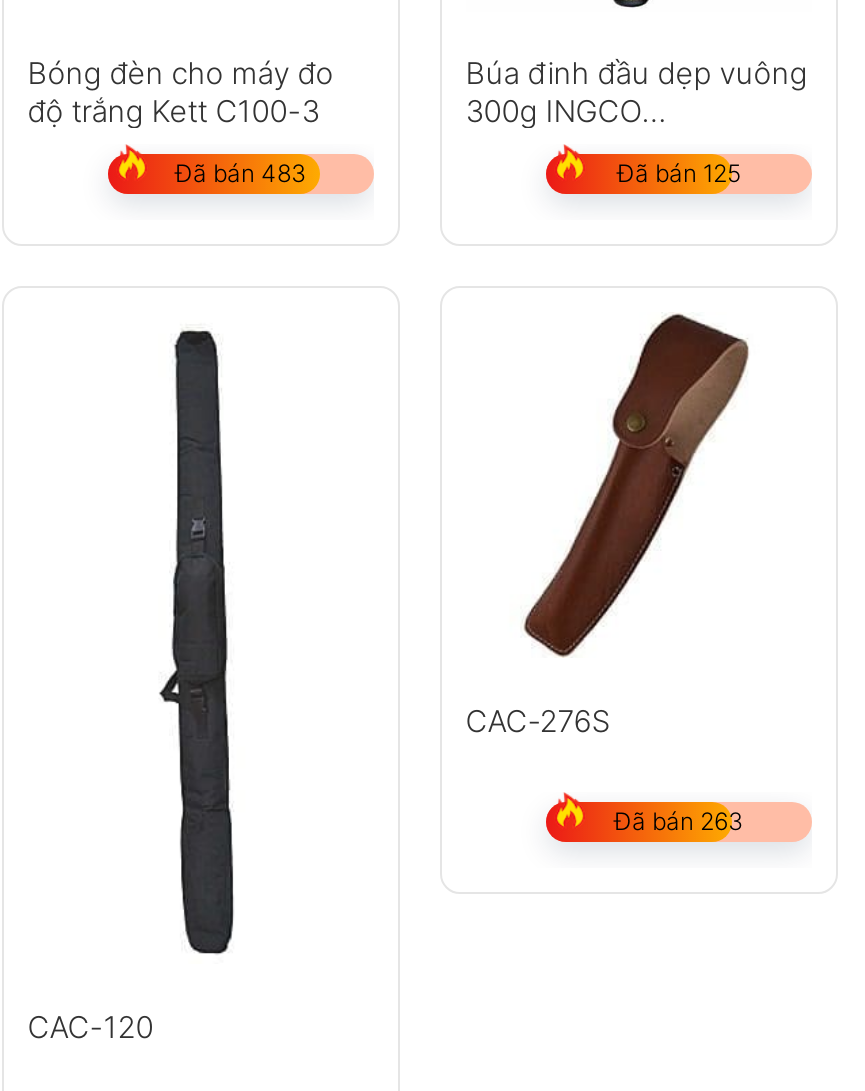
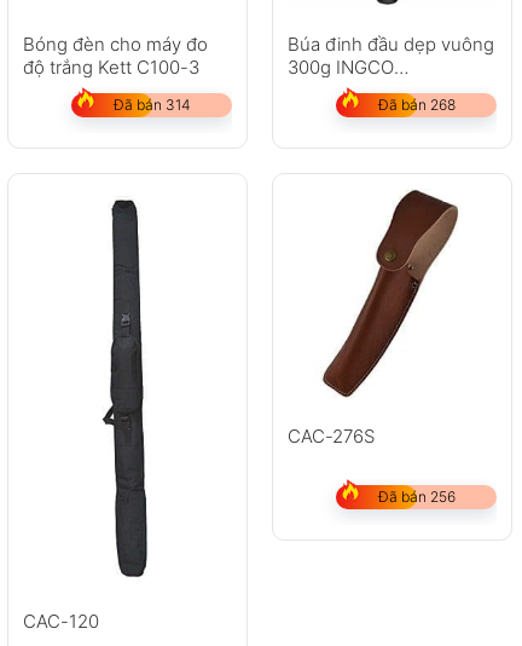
[175,158,307,188] Đã bán 483 -> [113,96,190,114] Đã bán 314
[617,158,741,188] Đã bán 125 -> [378,96,455,114] Đã bán 268
[614,805,744,835] Đã bán 263 -> [378,487,455,505] Đã bán 256

